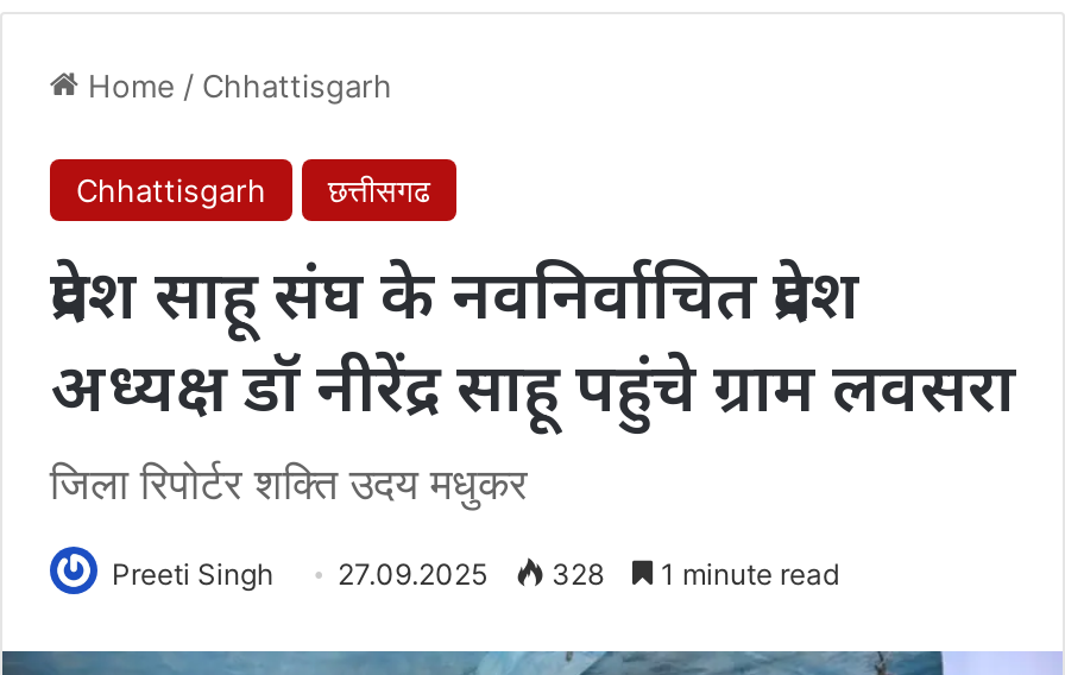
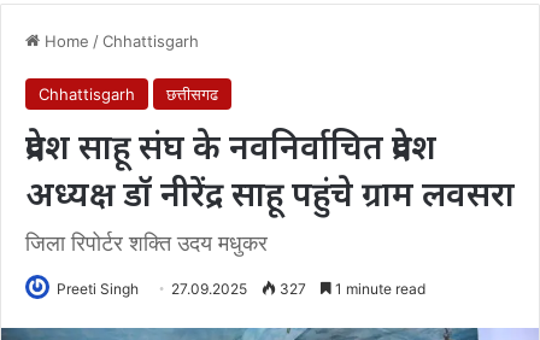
[112,555,839,591] Preeti Singh 27.09.2025 328 1 minute read -> [57,279,425,297] Preeti Singh 27.09.2025 327 1 minute read

